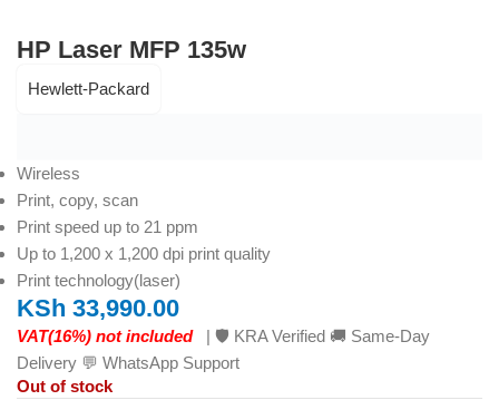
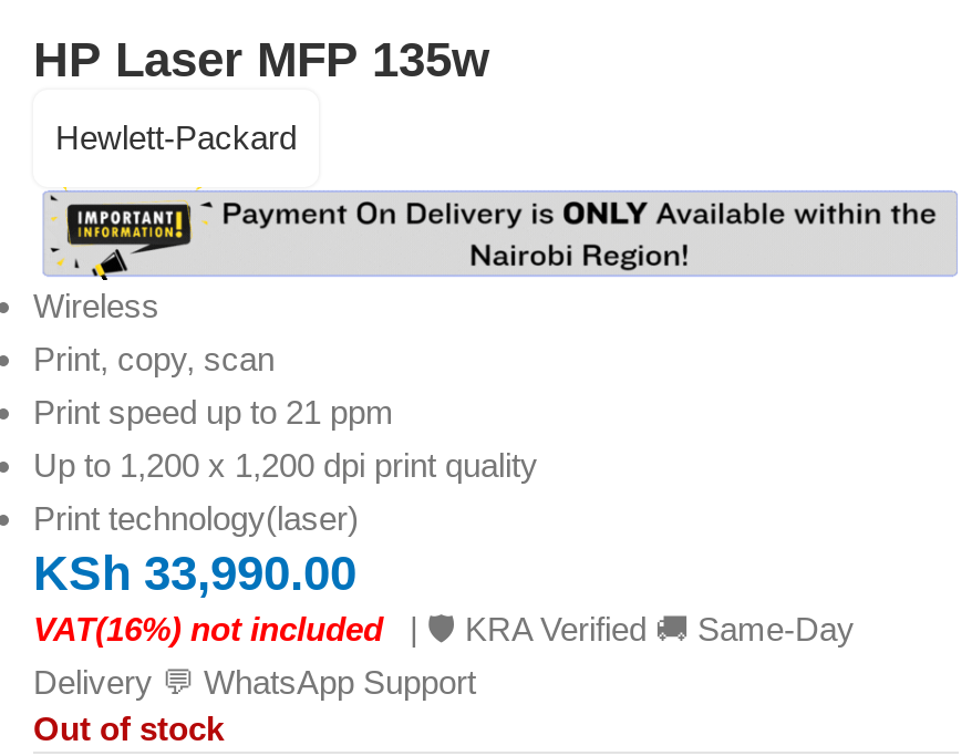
none -> [42,185,959,282] [image]

